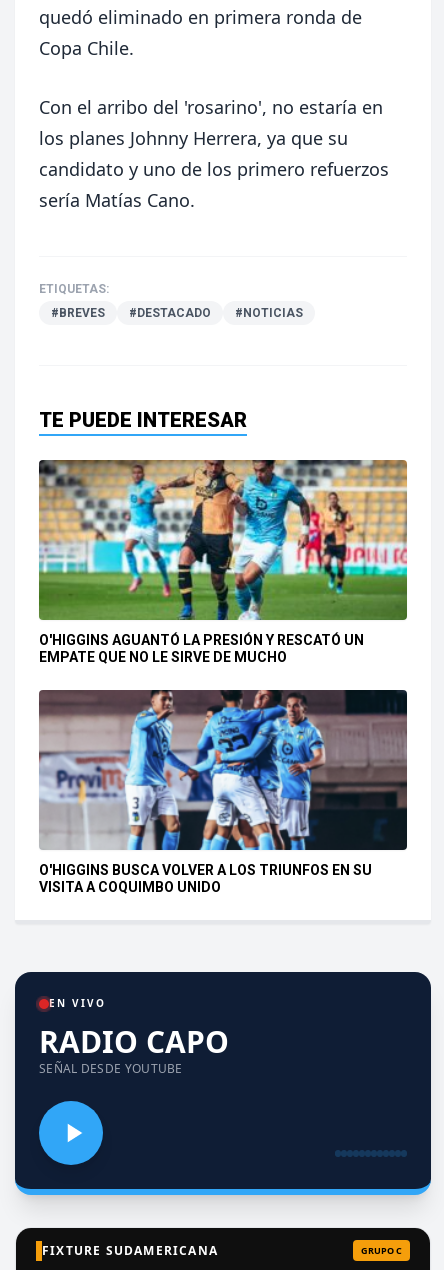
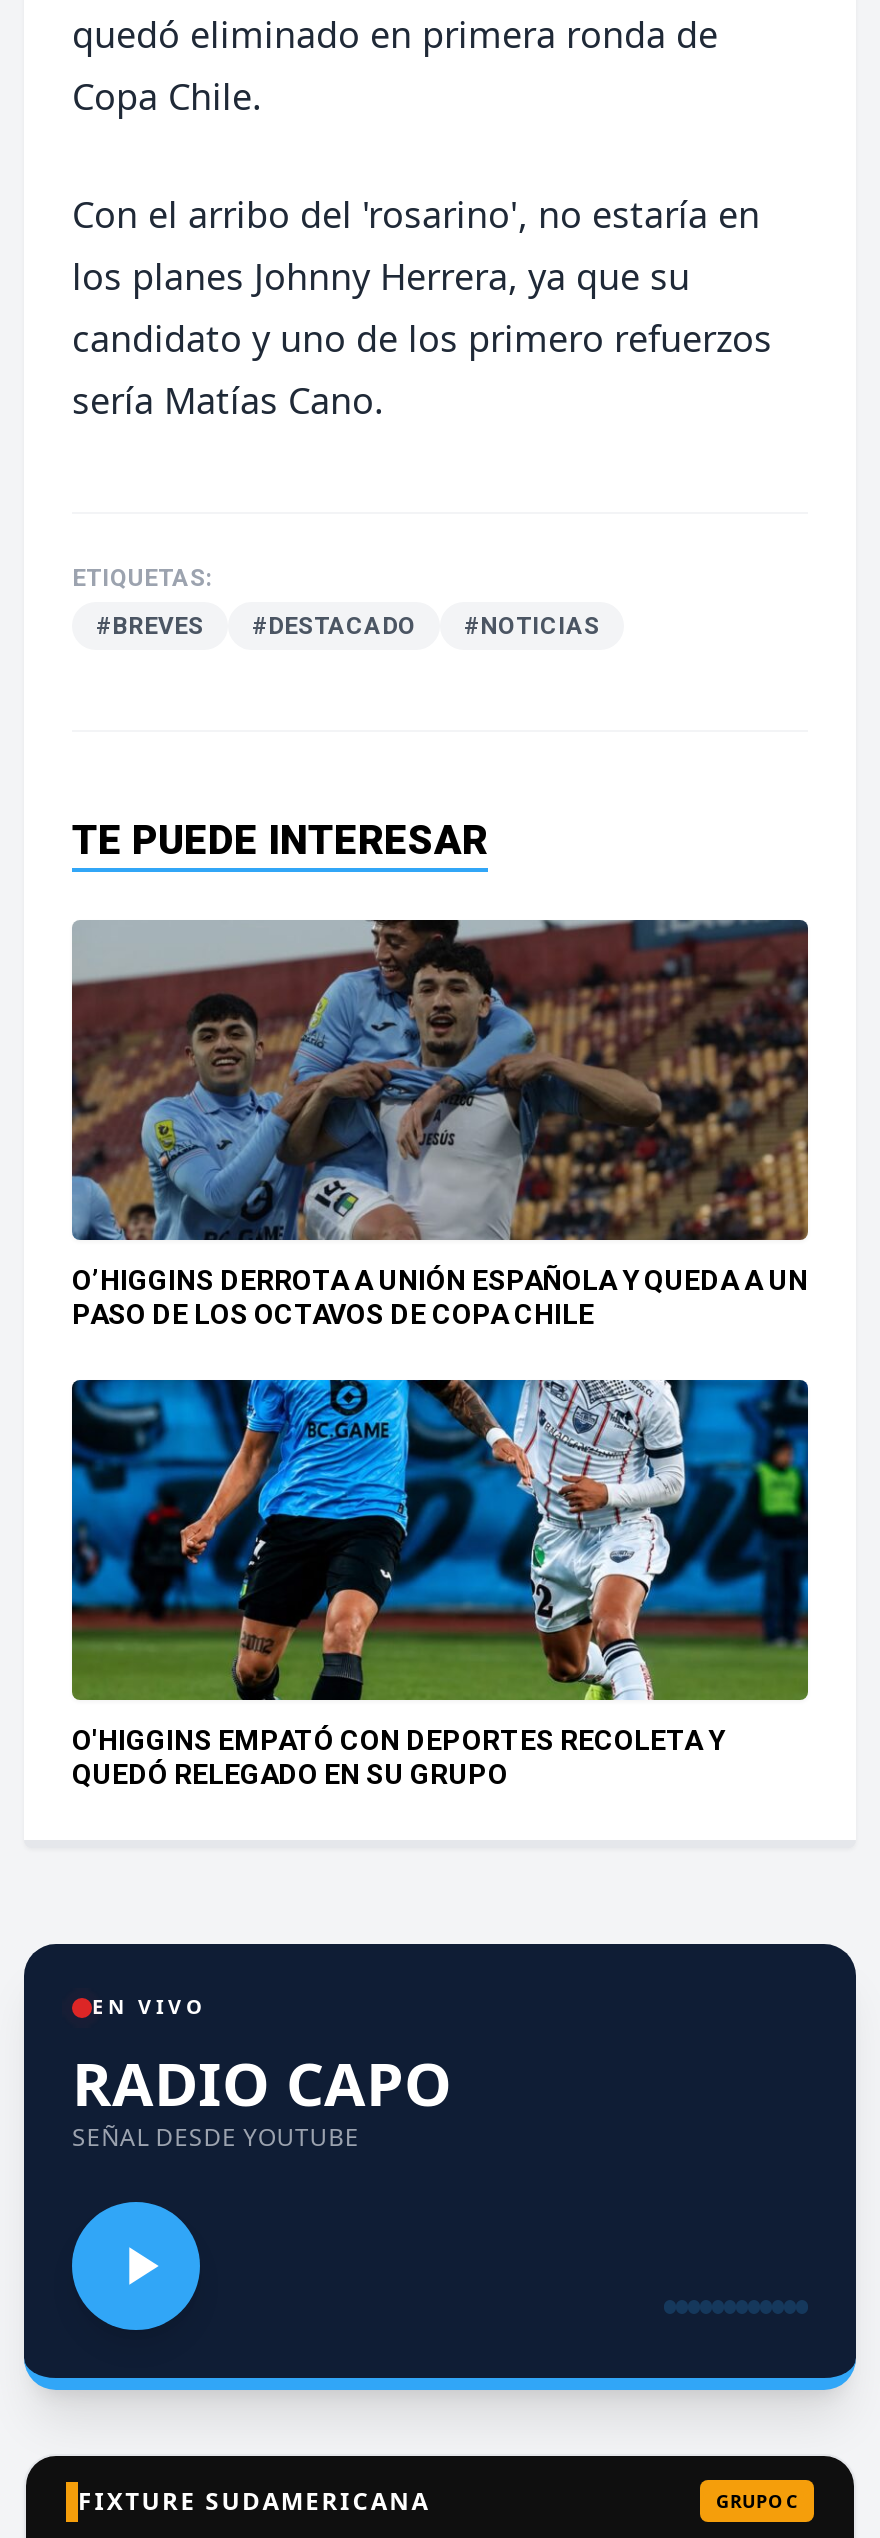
[38,459,408,665] [image] | O'HIGGINS AGUANTÓ LA PRESIÓN Y RESCATÓ UN | EMPATE QUE NO LE SIRVE DE MUCHO -> [70,918,810,1331] [image] | O’HIGGINS DERROTA A UNIÓN ESPAÑOLA Y QUEDA A UN | PASO DE LOS OCTAVOS DE COPA CHILE
[38,689,408,895] [image] | O'HIGGINS BUSCA VOLVER A LOS TRIUNFOS EN SU | VISITA A COQUIMBO UNIDO -> [70,1378,810,1791] [image] | O'HIGGINS EMPATÓ CON DEPORTES RECOLETA Y | QUEDÓ RELEGADO EN SU GRUPO

